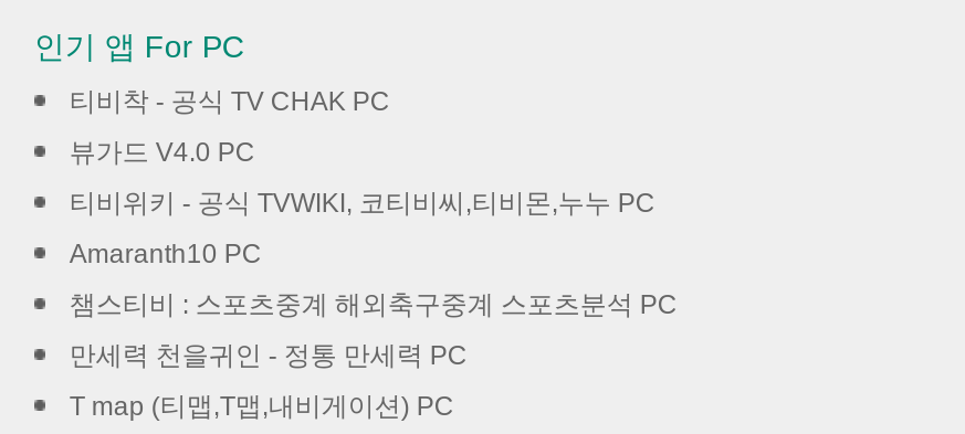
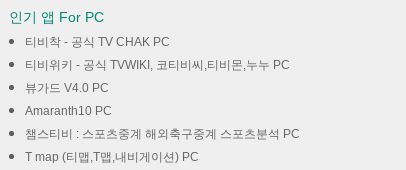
[69,138,255,169] 뷰가드 V4.0 PC -> none
none -> [25,81,109,95] 뷰가드 V4.0 PC
[69,341,467,372] 만세력 천을귀인 - 정통 만세력 PC -> none

